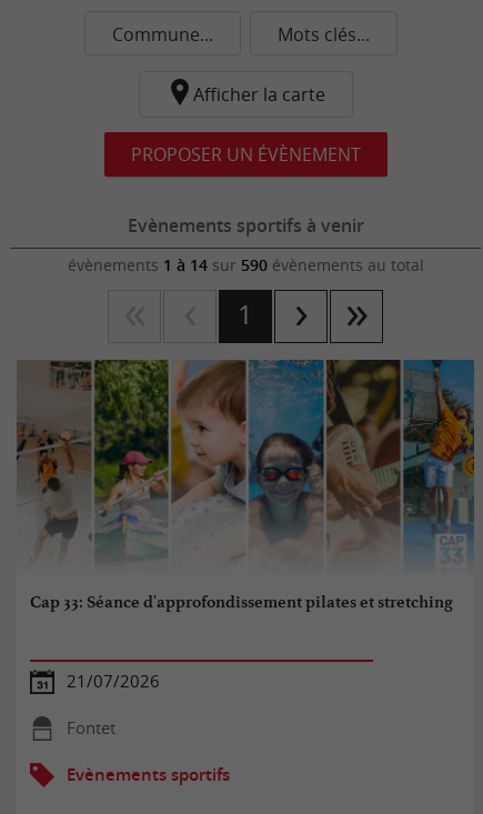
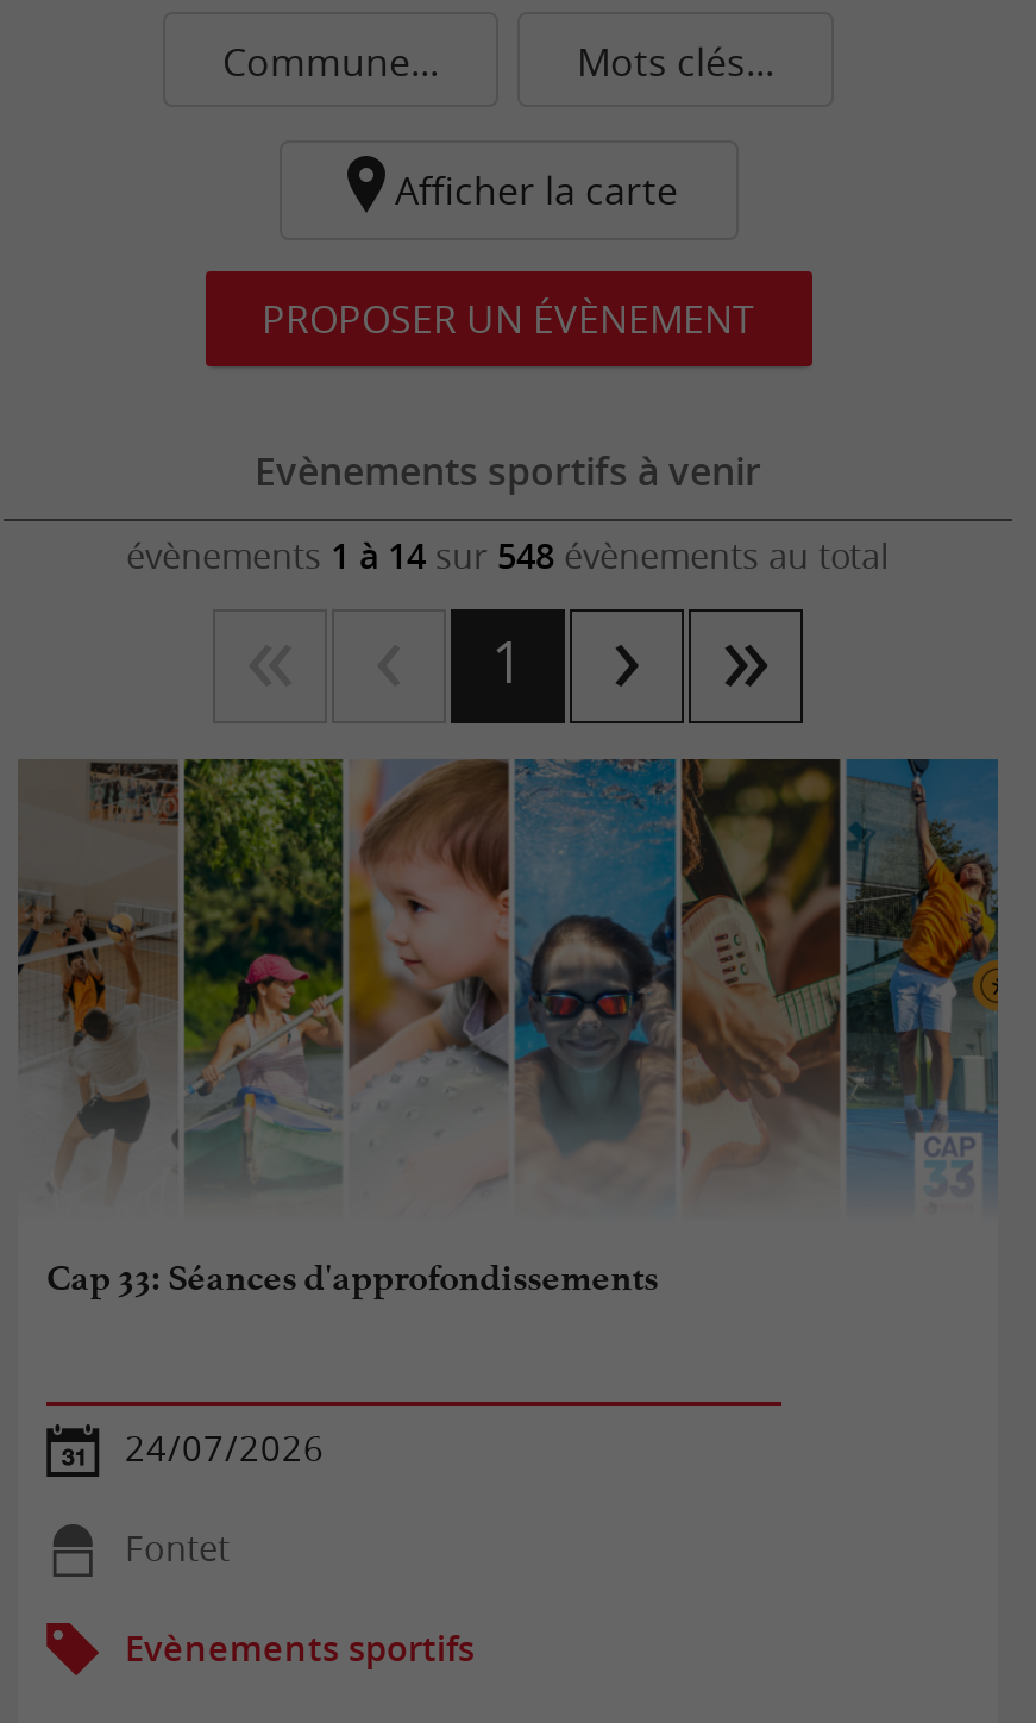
[67,254,424,275] évènements 1 à 14 sur 590 évènements au total -> [126,533,890,578] évènements 1 à 14 sur 548 évènements au total
[30,592,453,612] Cap 33: Séance d'approfondissement pilates et stretching -> [47,1257,658,1300] Cap 33: Séances d'approfondissements
[67,671,160,692] 21/07/2026 -> [125,1425,325,1470] 24/07/2026

